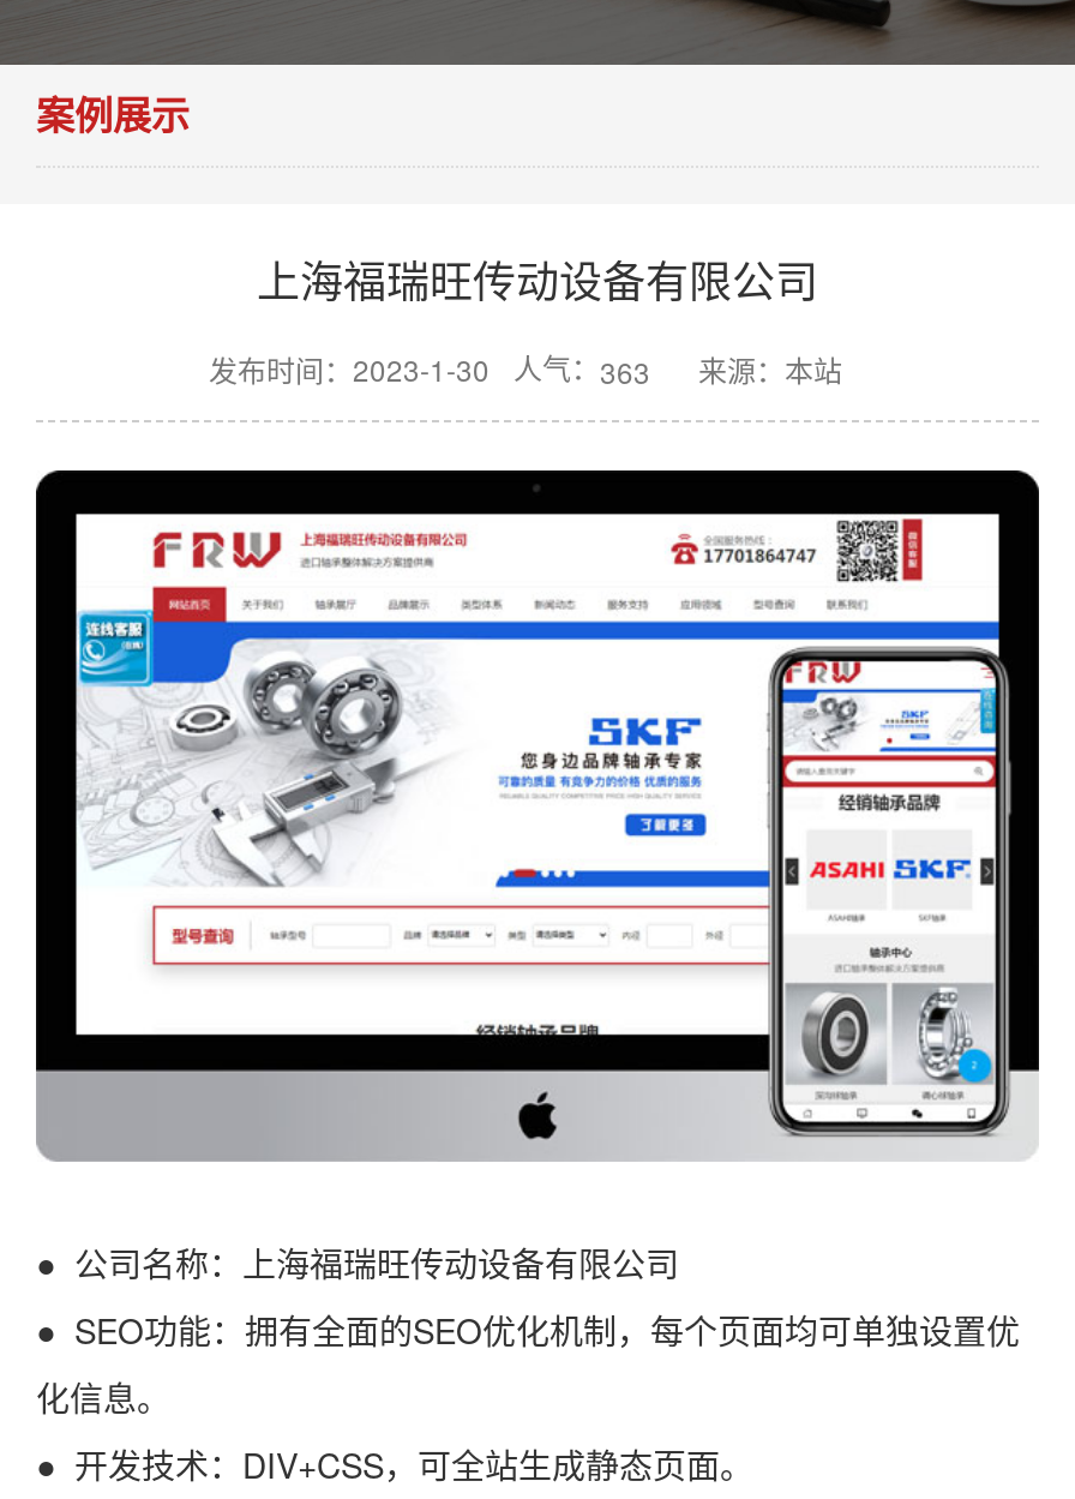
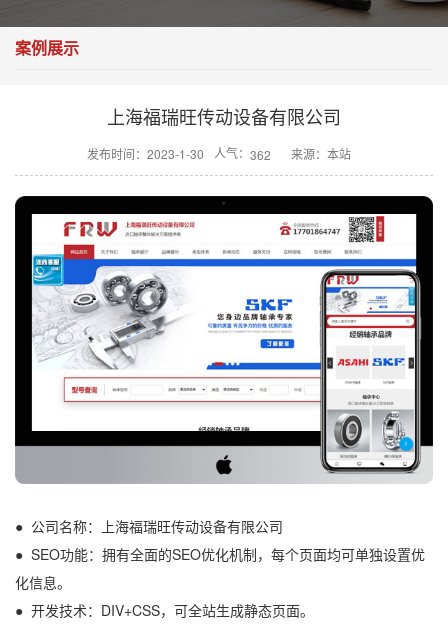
[209,346,650,392] 发布时间：2023-1-30 人气：363 -> [87,144,271,163] 发布时间：2023-1-30 人气：362

